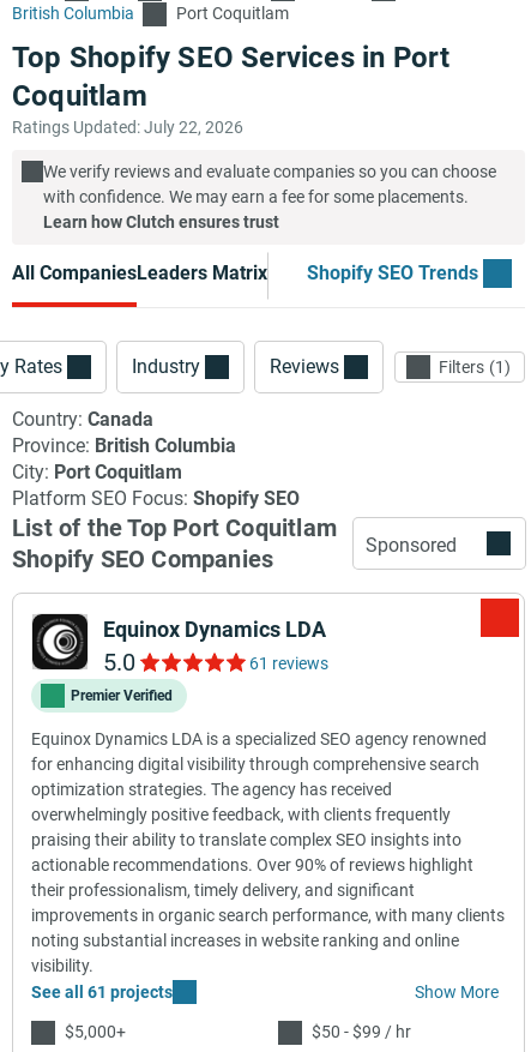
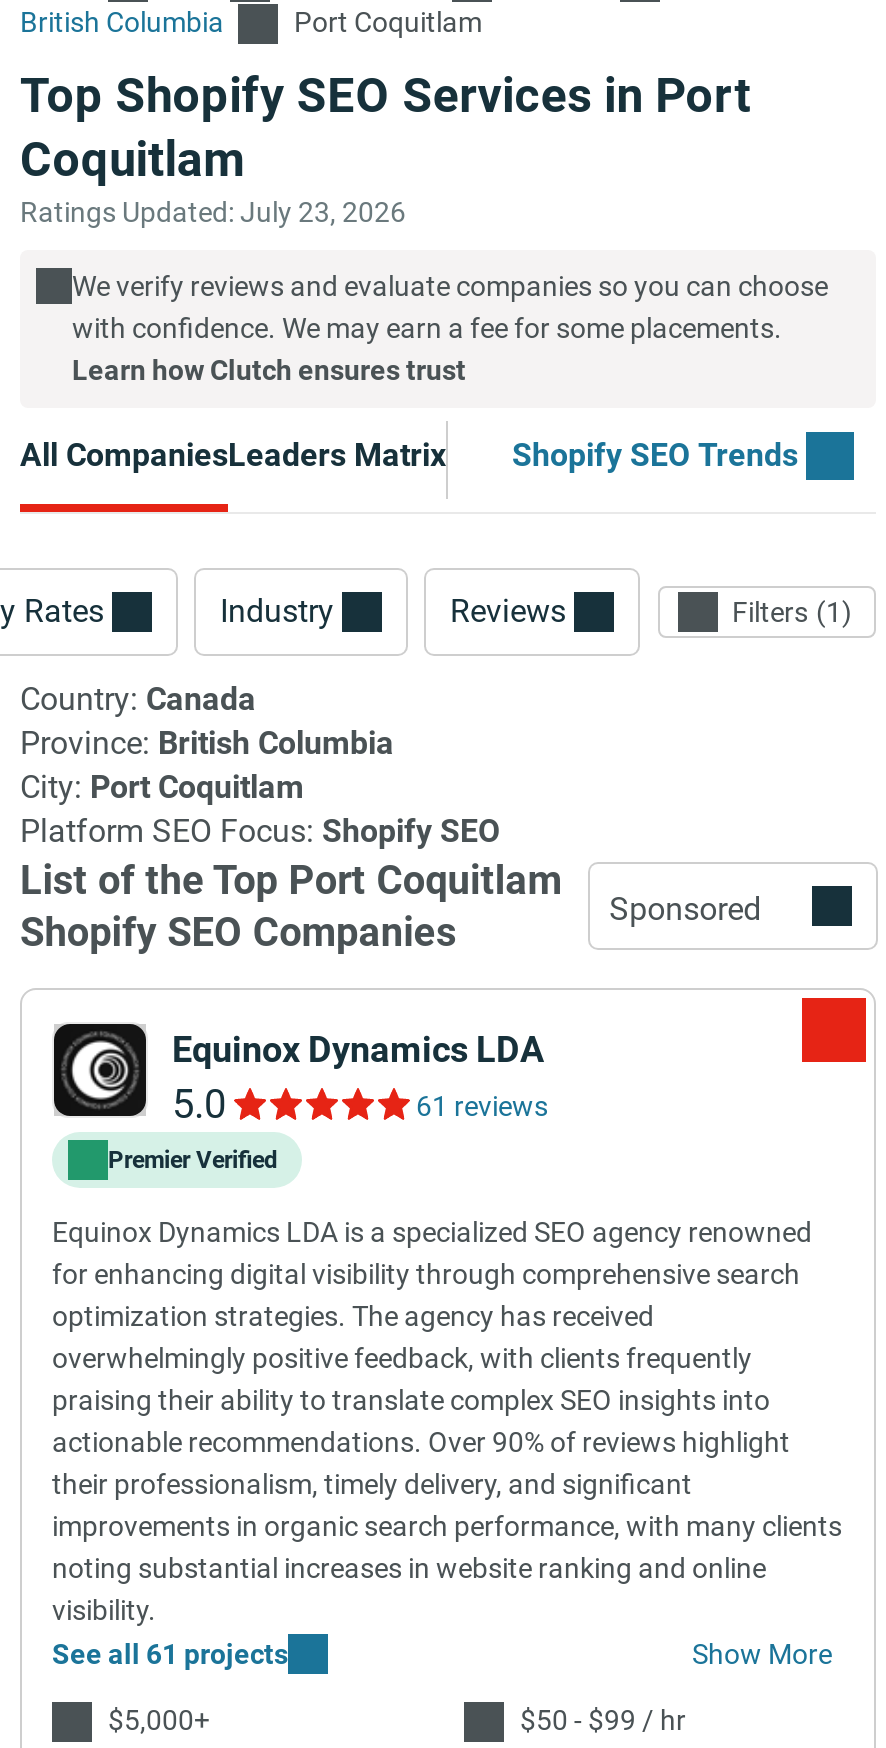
[12,118,243,137] Ratings Updated: July 22, 2026 -> [20,196,406,228] Ratings Updated: July 23, 2026

